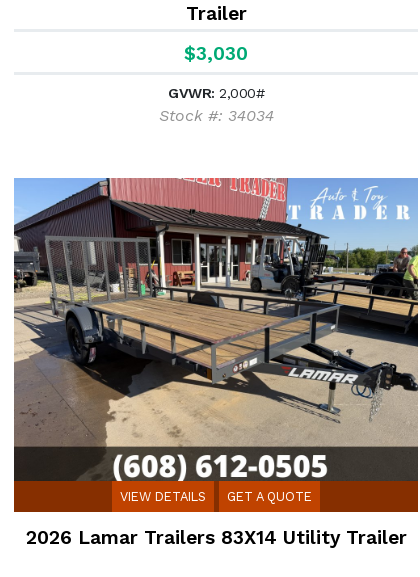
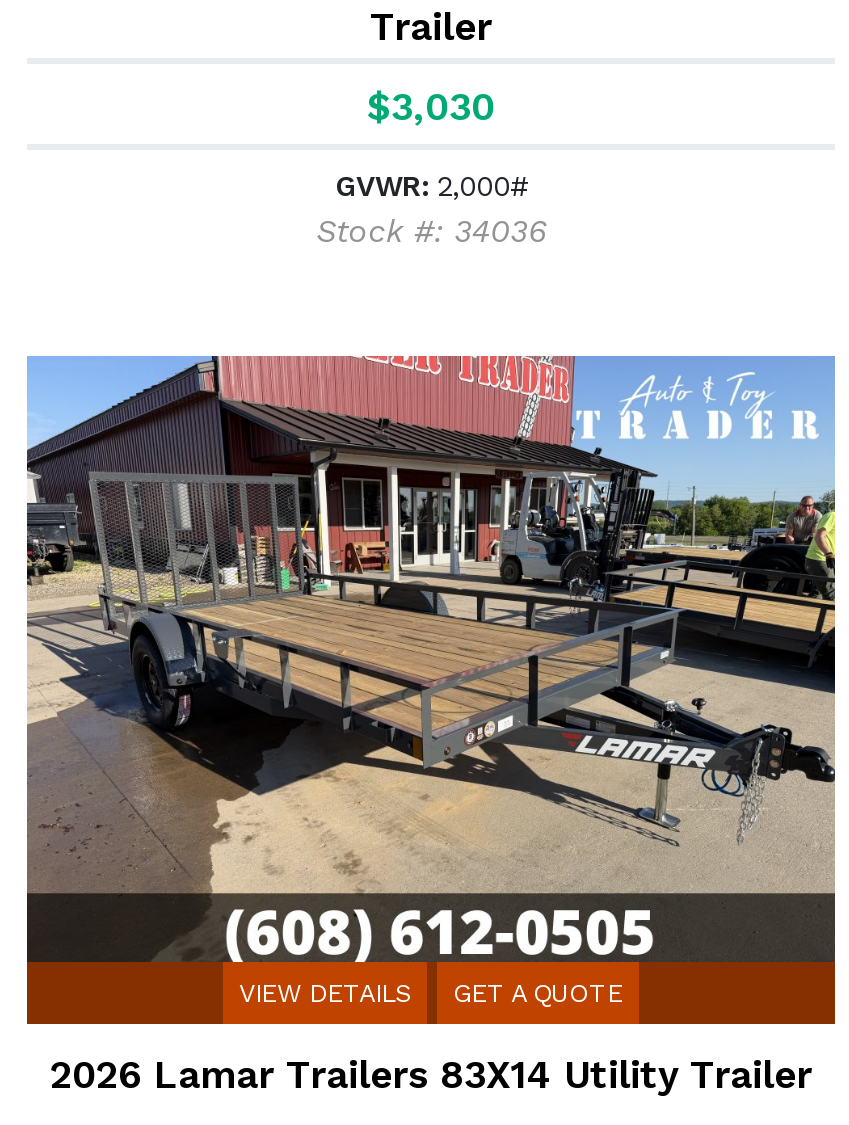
[158,106,273,125] Stock #: 34034 -> [316,212,546,250] Stock #: 34036

